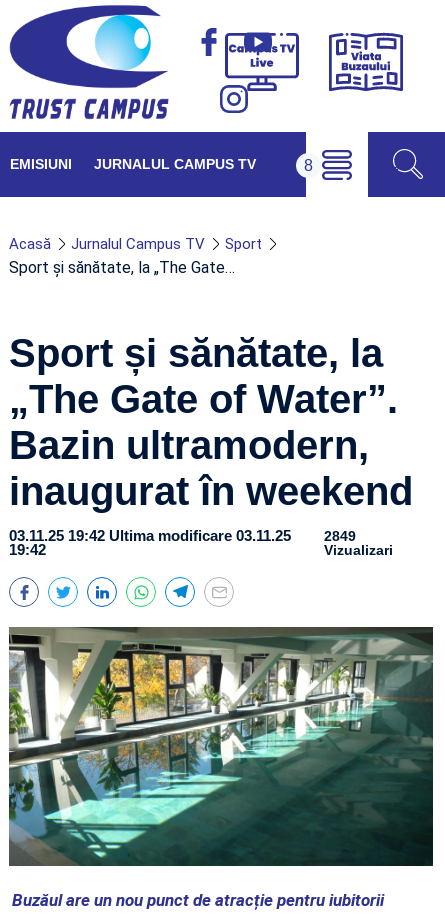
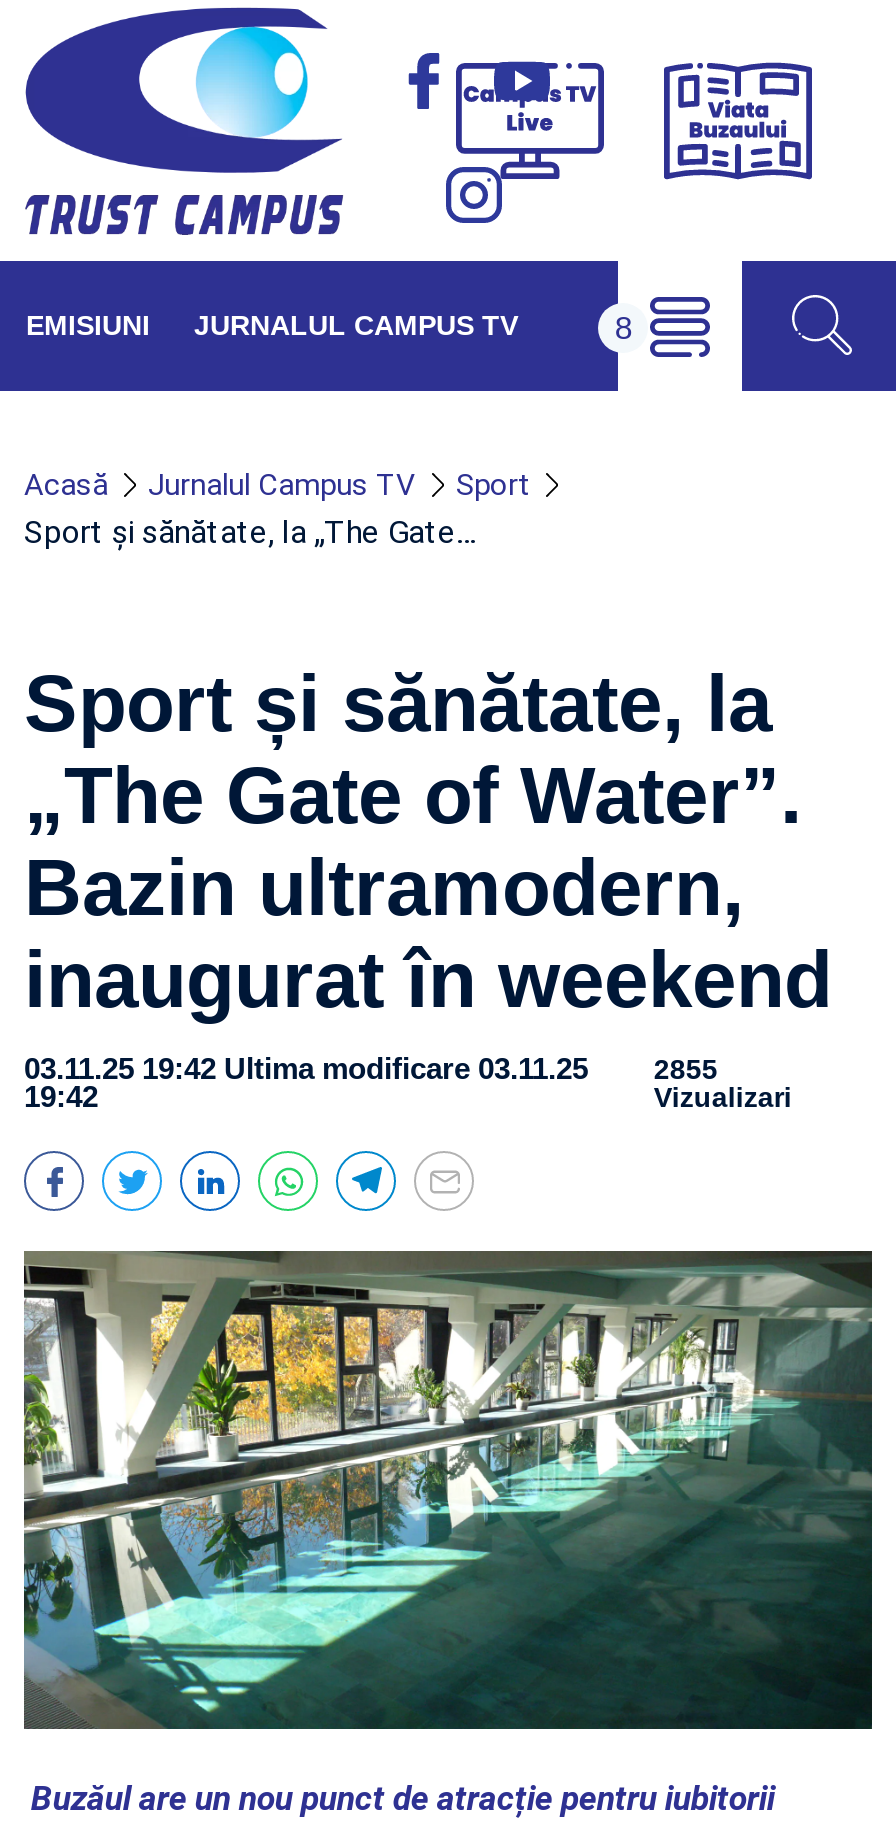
[324,528,356,544] 2849 -> [654,1053,718,1085] 2855

